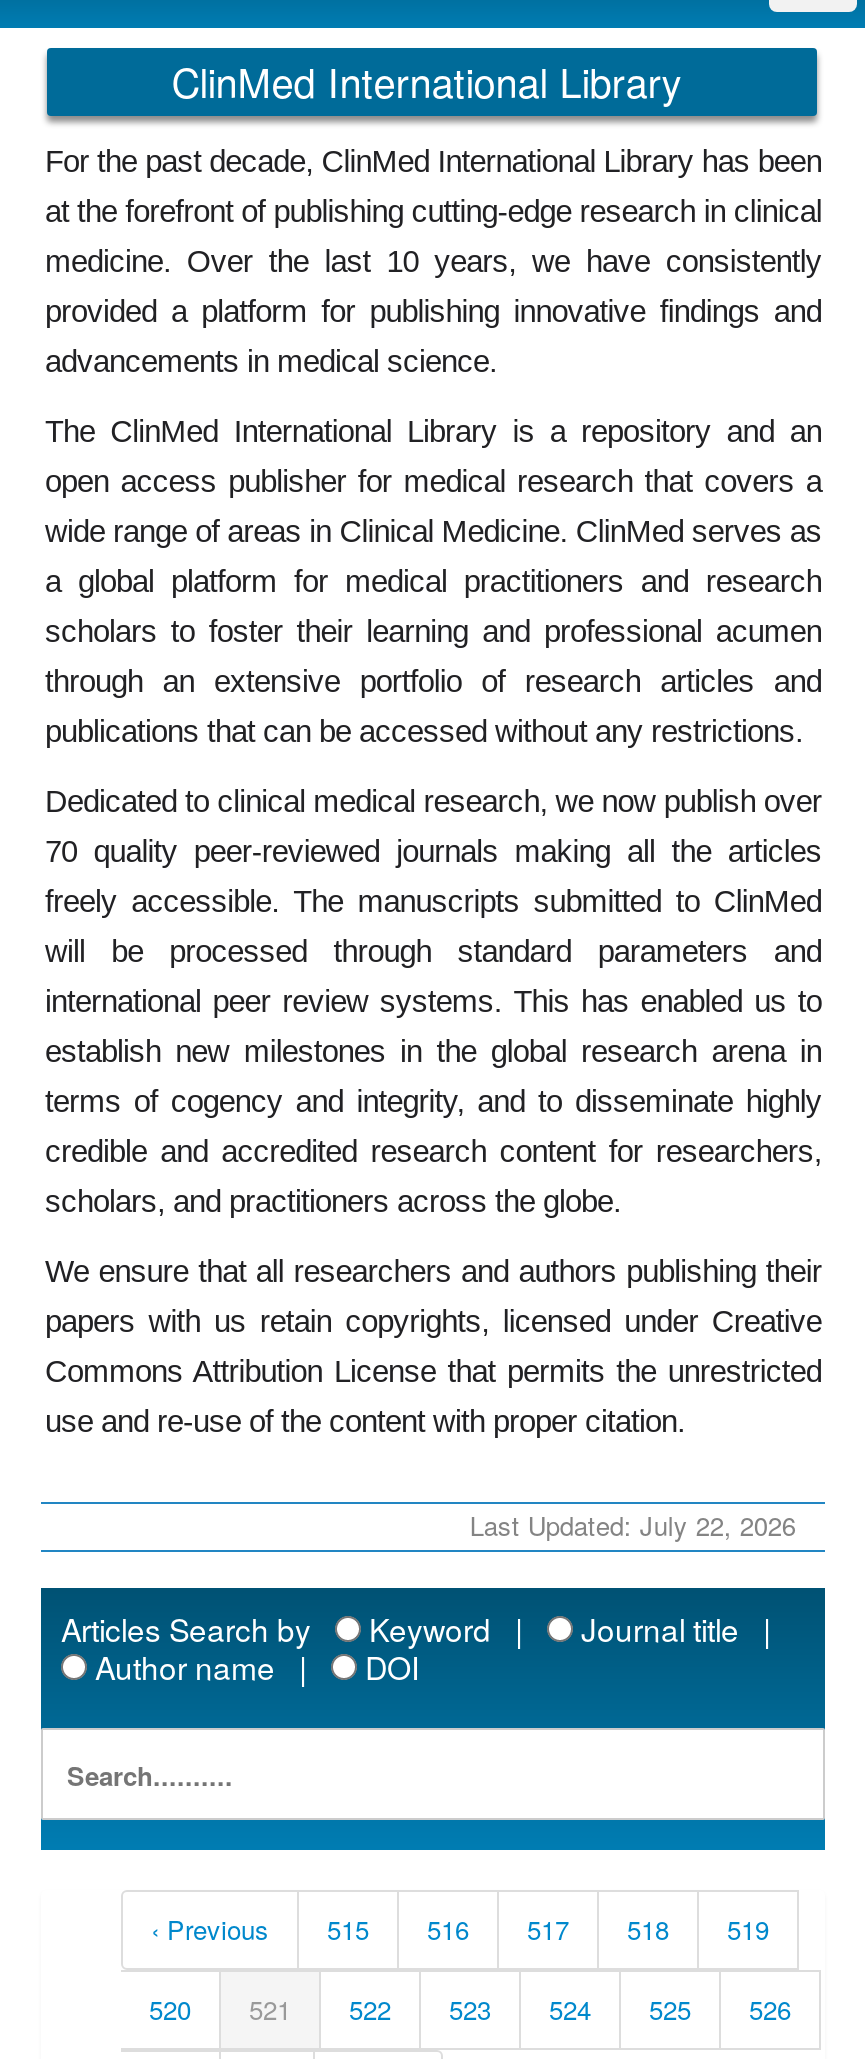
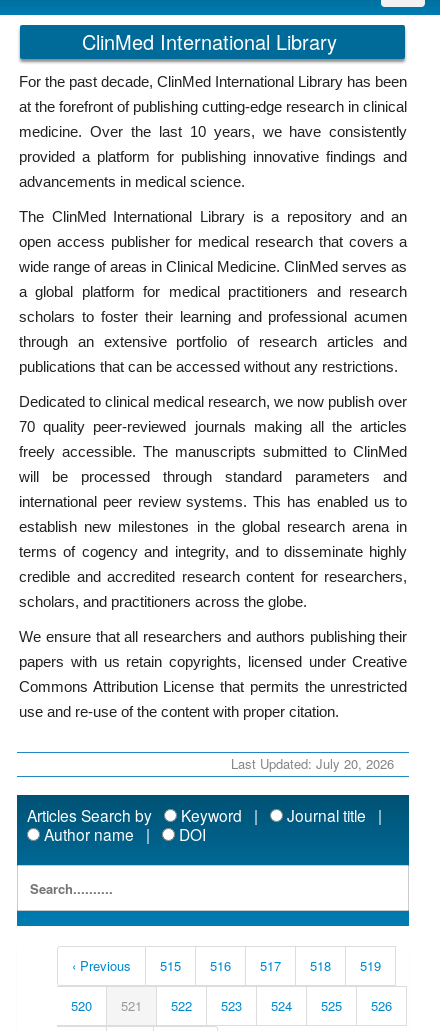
[470,1507,796,1545] Last Updated: July 22, 2026 -> [231,754,394,773] Last Updated: July 20, 2026

